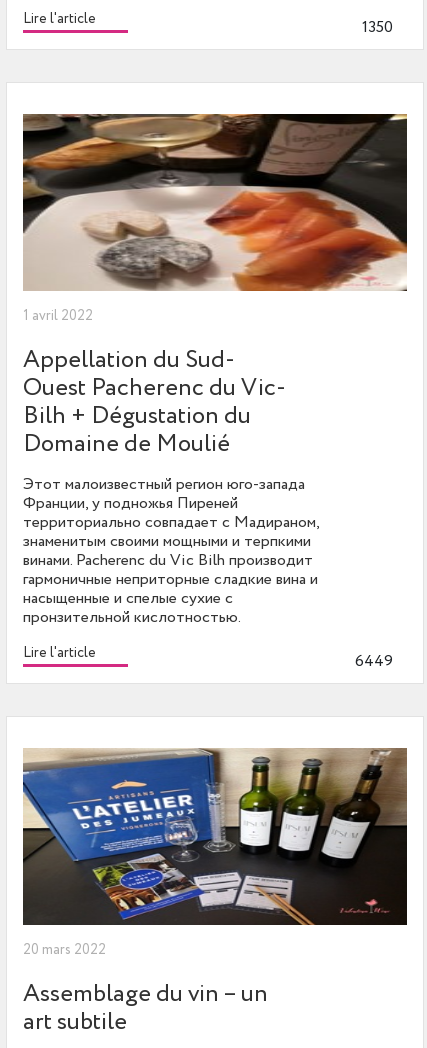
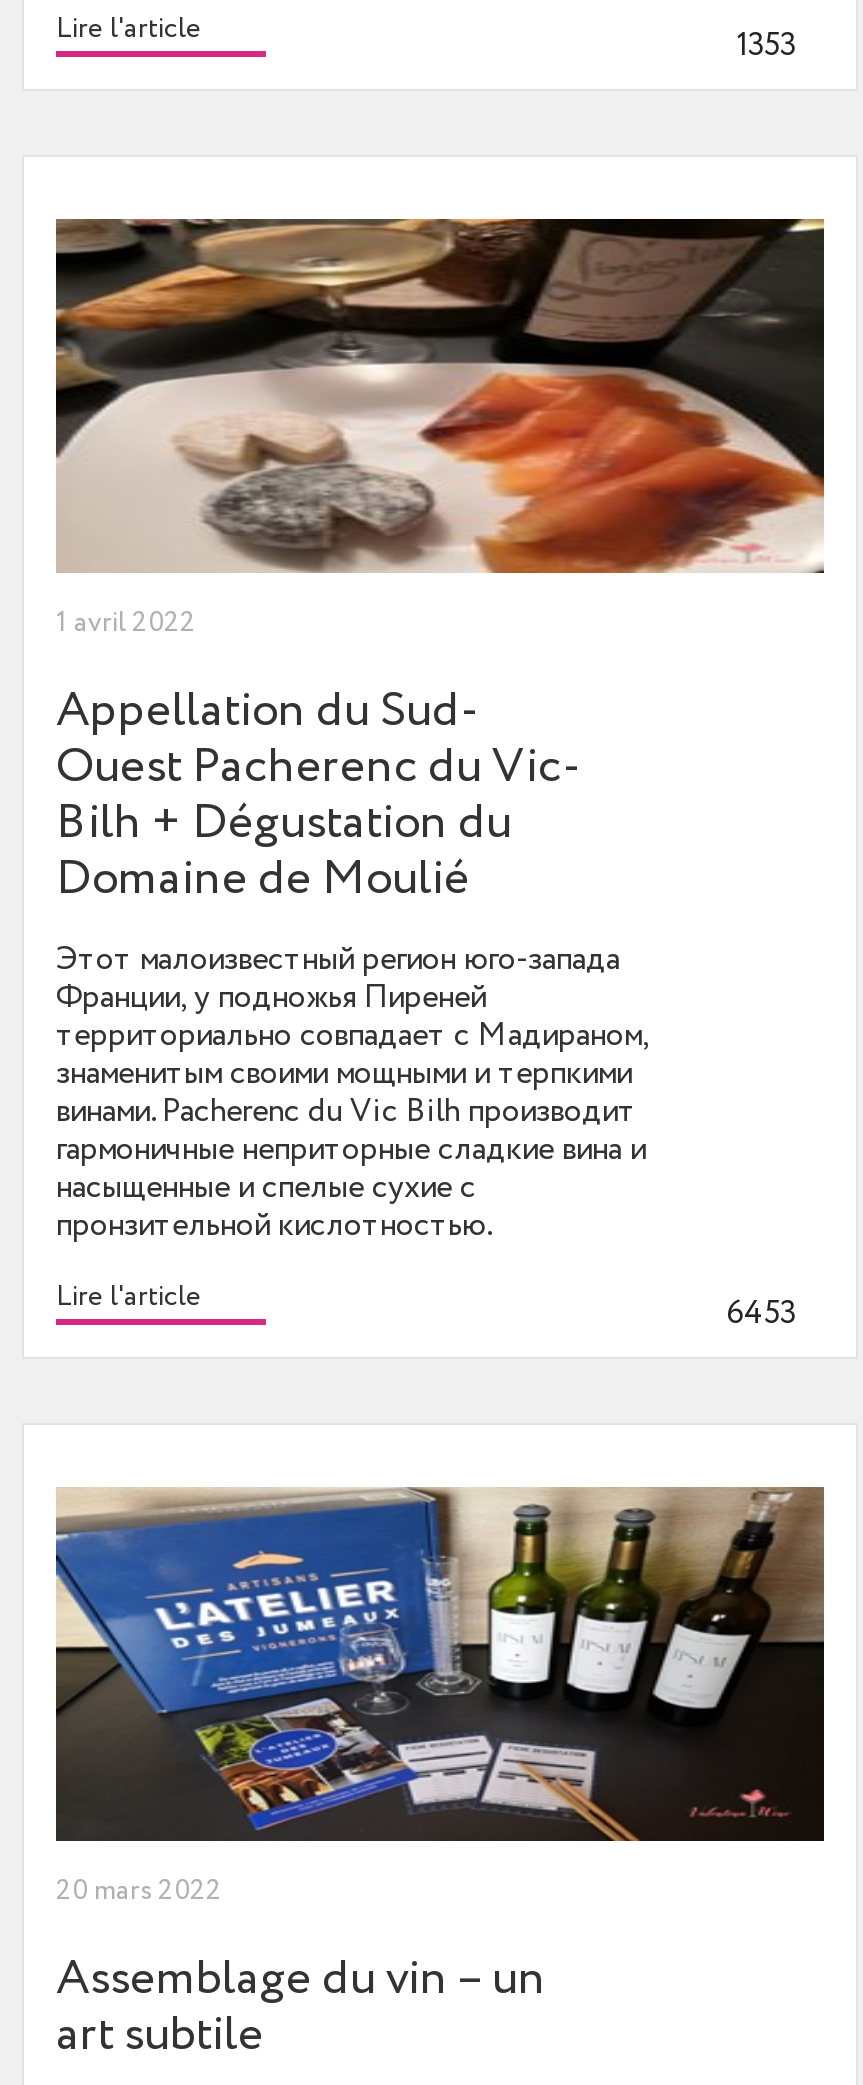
[362,16,393,39] 1350 -> [736,23,796,69] 1353
[355,650,393,673] 6449 -> [726,1291,796,1337] 6453

